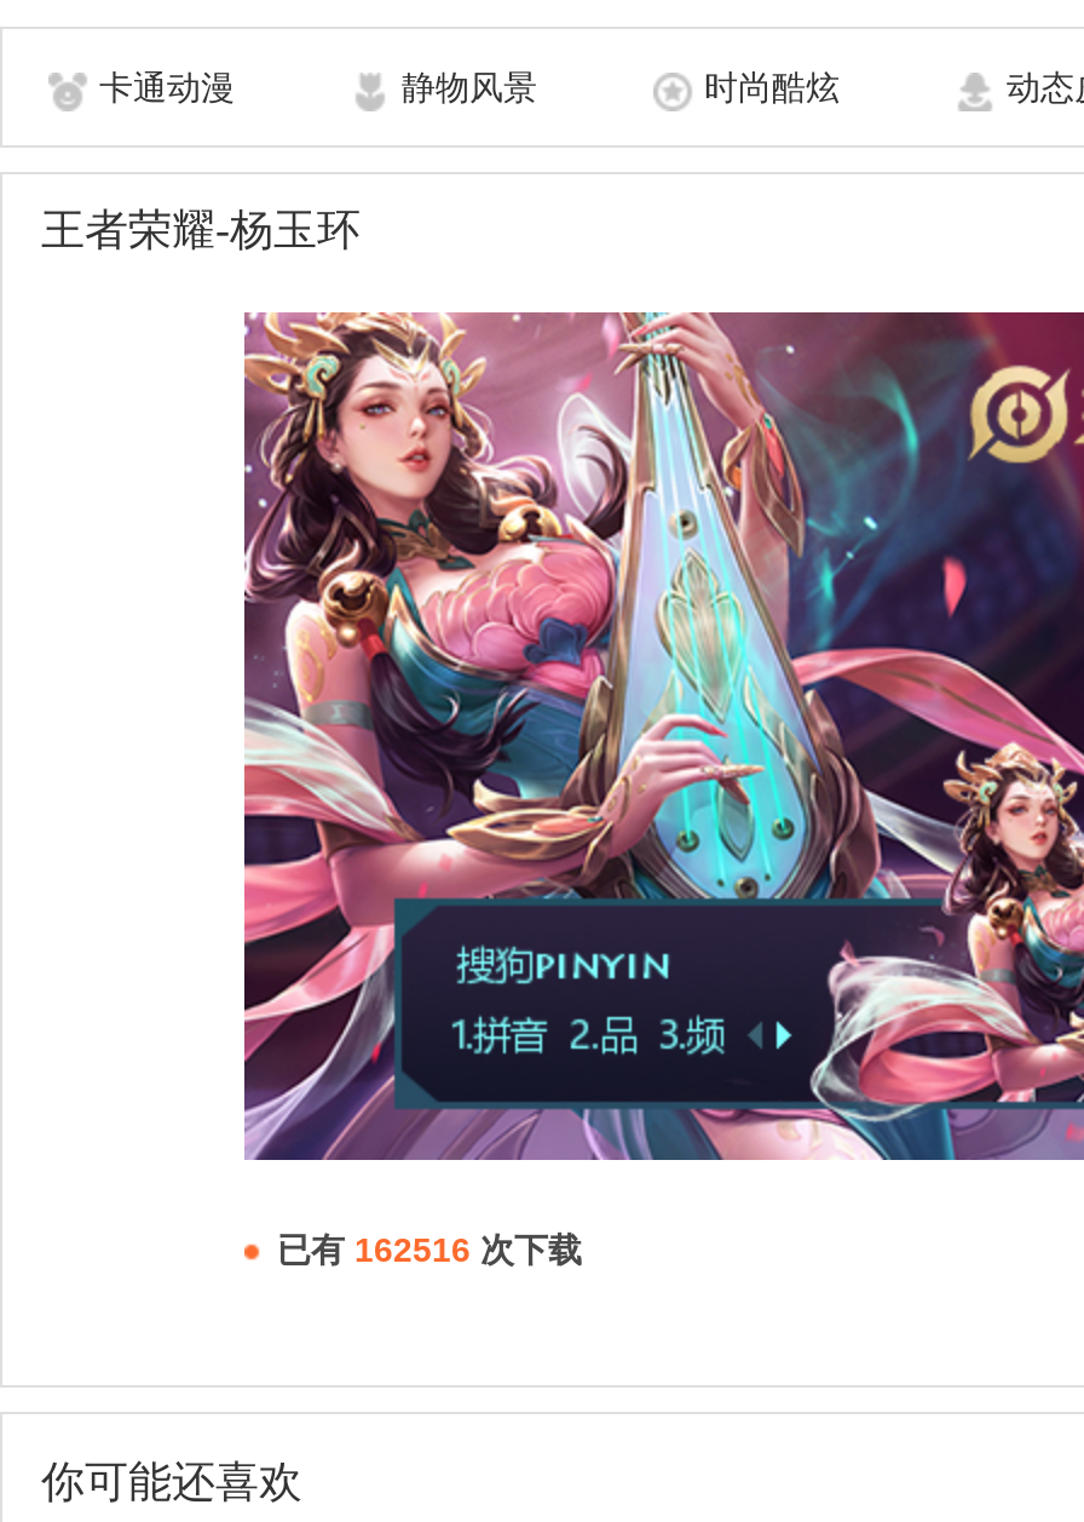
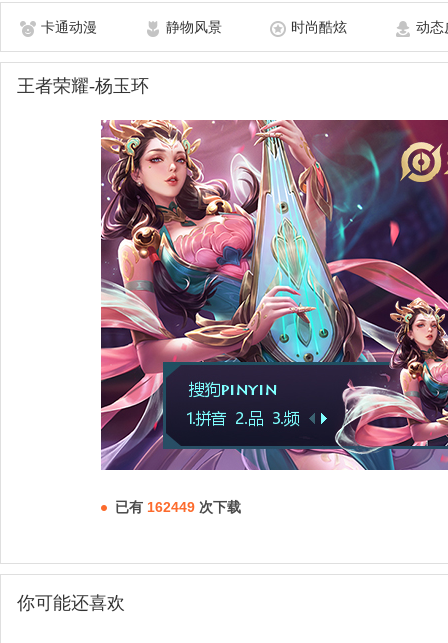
[277,1230,582,1269] 已有162516次下载 -> [114,499,240,515] 已有162449次下载

